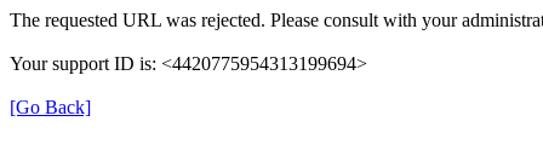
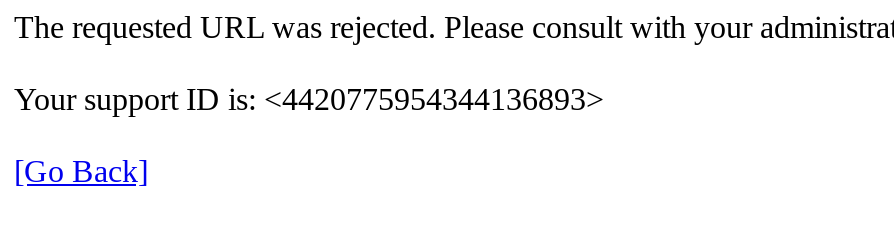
[10,53,367,74] Your support ID is: <4420775954313199694> -> [14,82,604,116] Your support ID is: <4420775954344136893>

